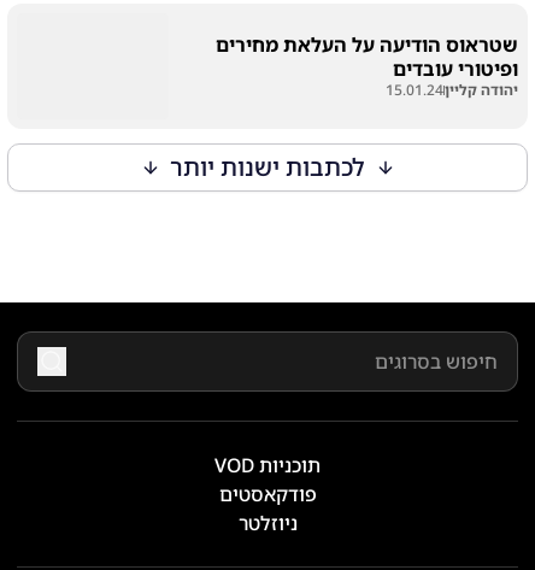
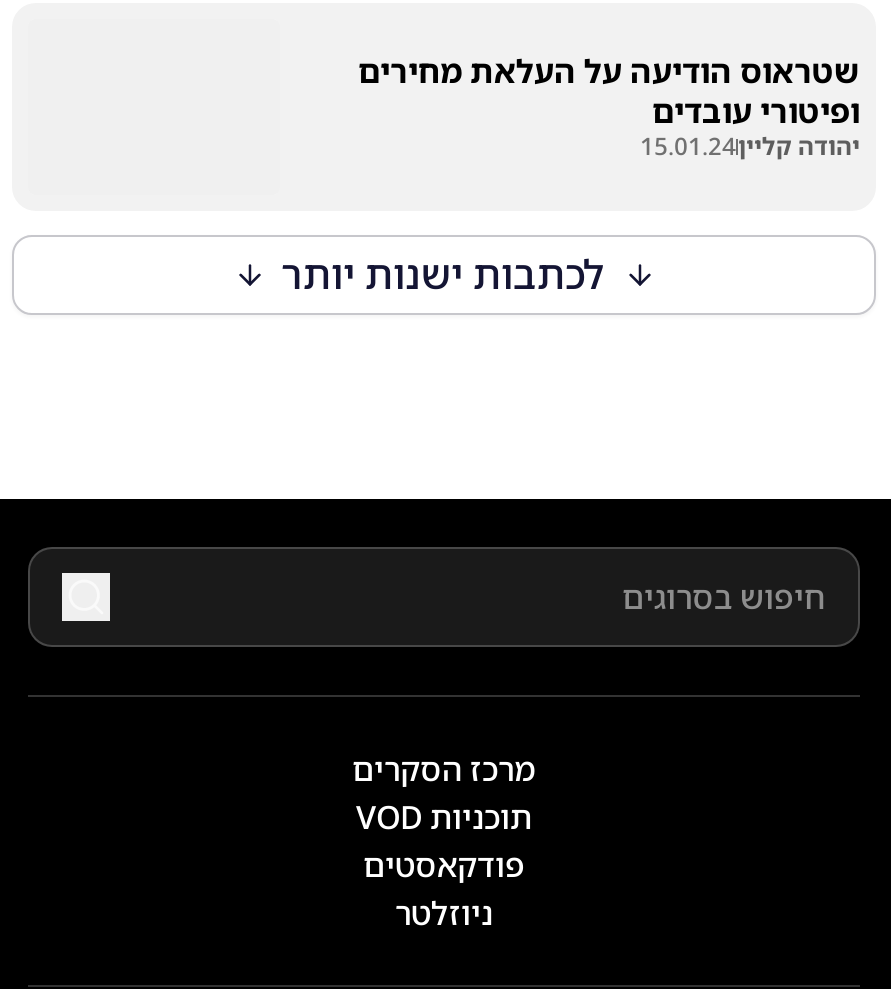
none -> [352,747,536,791] מרכז הסקרים

